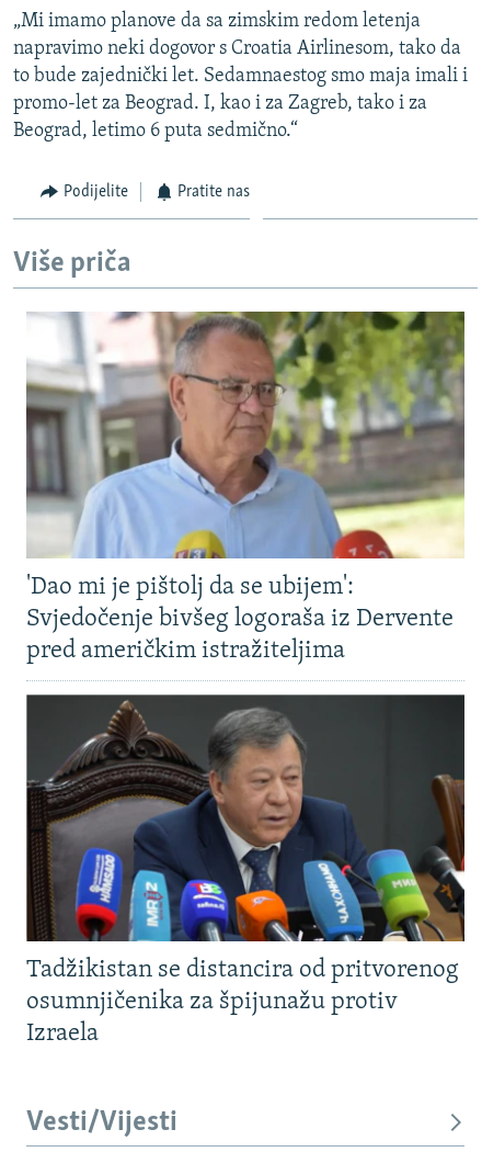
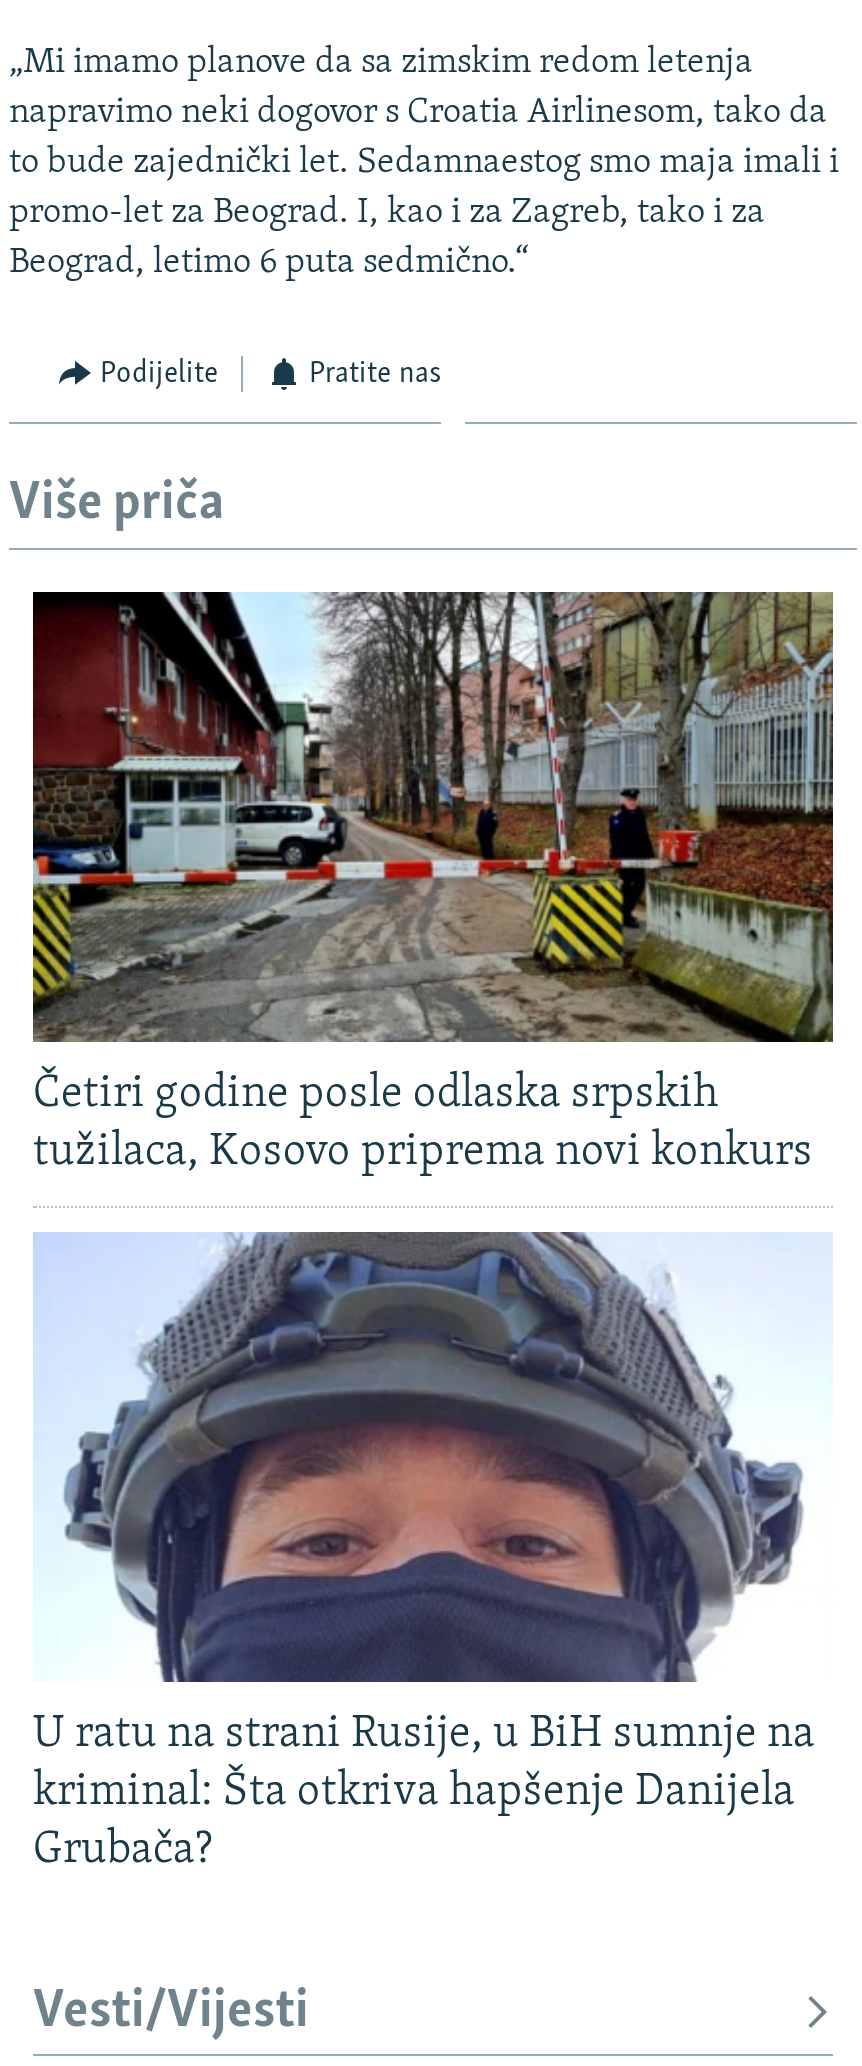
[25,310,464,664] [image] | 'Dao mi je pištolj da se ubijem': | Svjedočenje bivšeg logoraša iz Dervente | pred američkim istražiteljima -> [31,590,835,1176] [image] | Četiri godine posle odlaska srpskih | tužilaca, Kosovo priprema novi konkurs
[25,693,466,1047] [image] | Tadžikistan se distancira od pritvorenog | osumnjičenika za špijunažu protiv | Izraela -> [33,1234,833,1874] [image] | U ratu na strani Rusije, u BiH sumnje na | kriminal: Šta otkriva hapšenje Danijela | Grubača?

